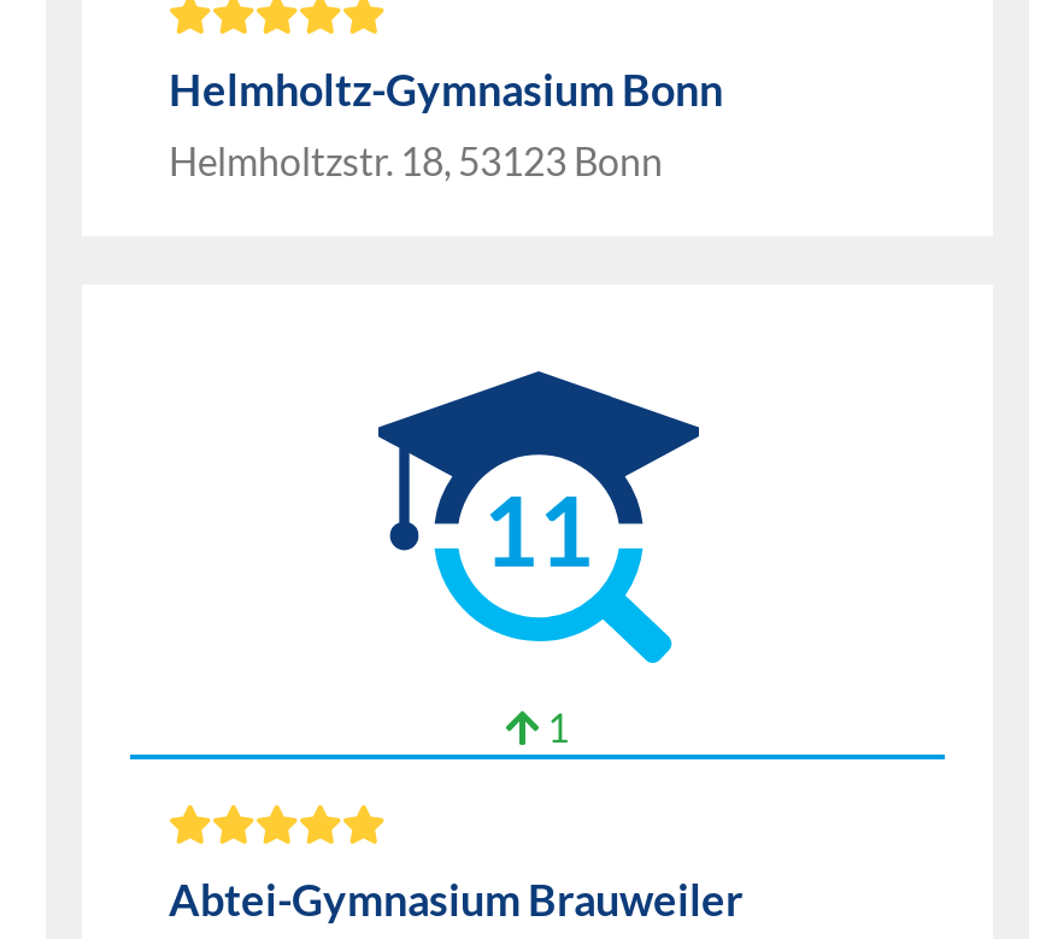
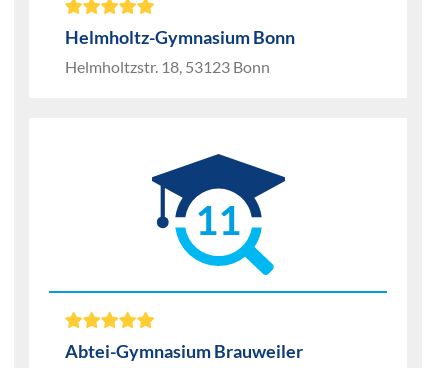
[540,704,569,750] 1 -> none

